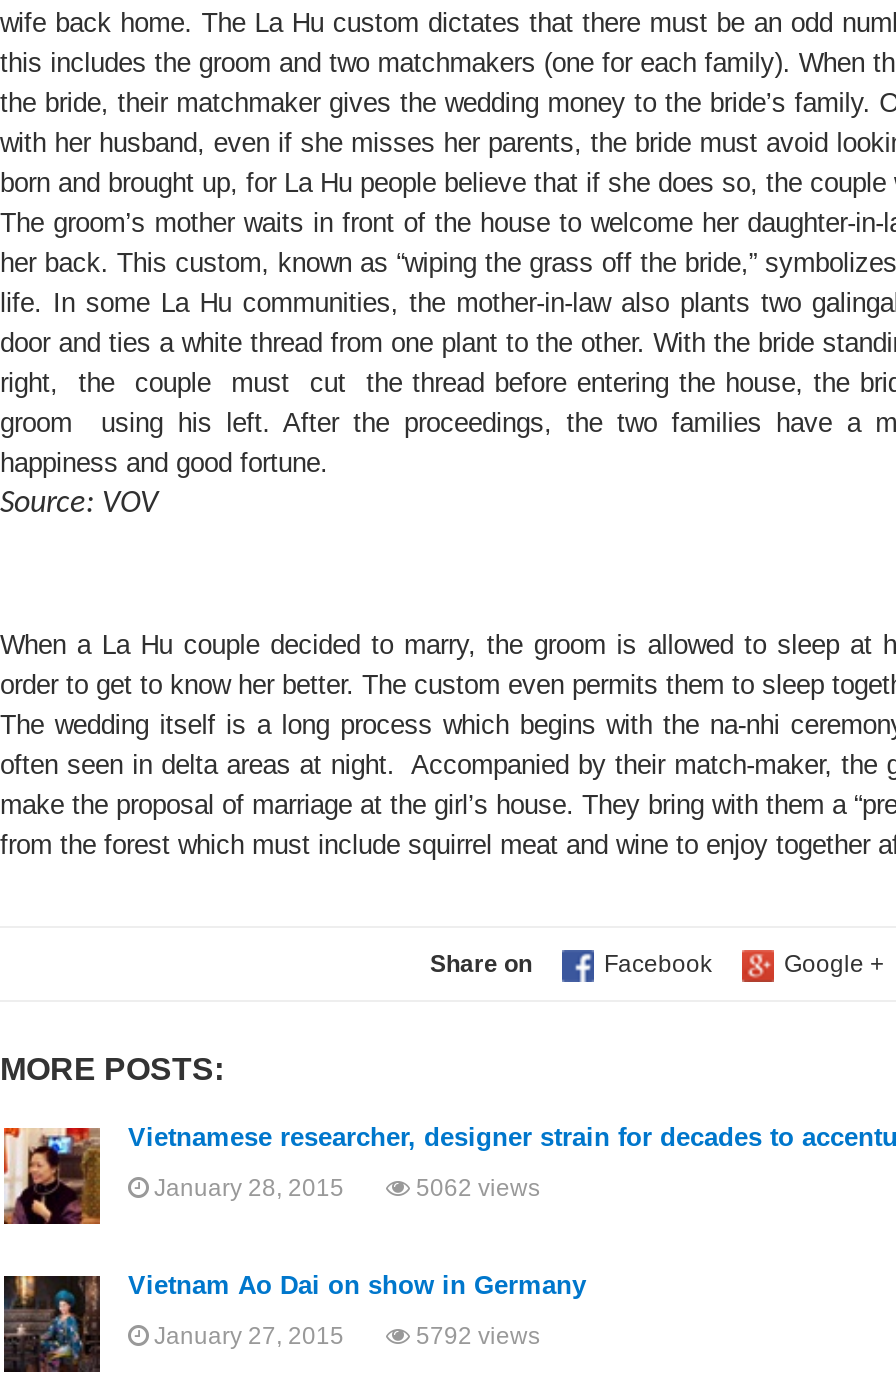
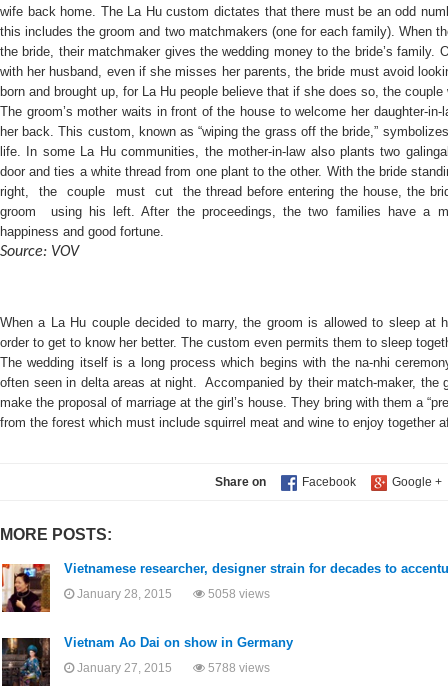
[148,1174,540,1202] January 28, 2015 5062 views -> [74,587,270,601] January 28, 2015 5058 views
[148,1322,540,1350] January 27, 2015 5792 views -> [74,661,270,675] January 27, 2015 5788 views

